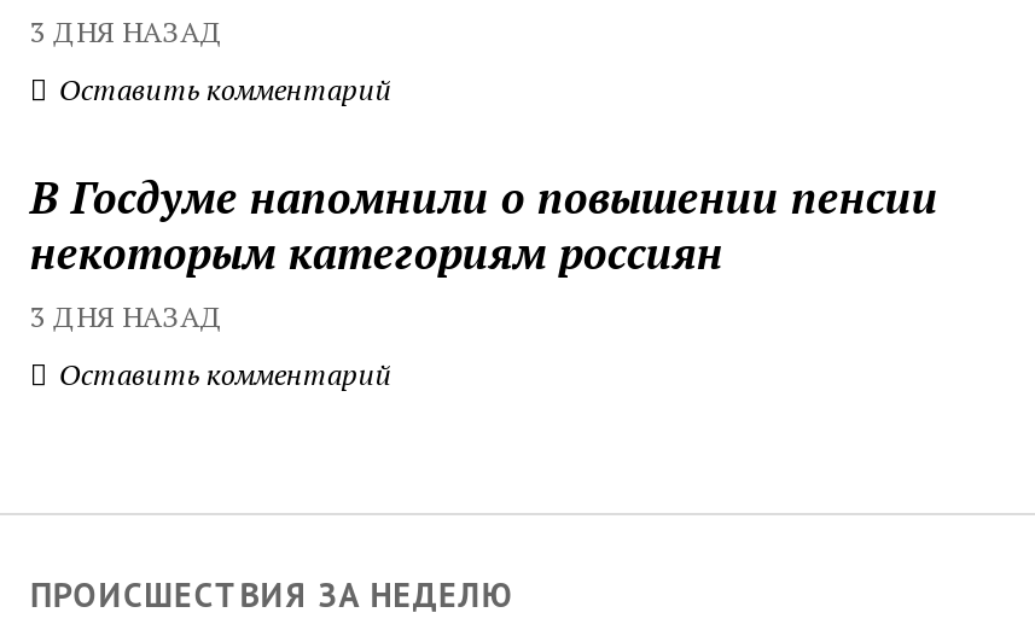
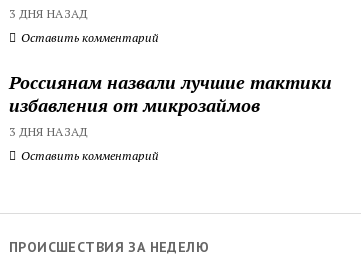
[30,167,938,280] В Госдуме напомнили о повышении пенсии | некоторым категориям россиян -> [9,69,332,116] Россиянам назвали лучшие тактики | избавления от микрозаймов

